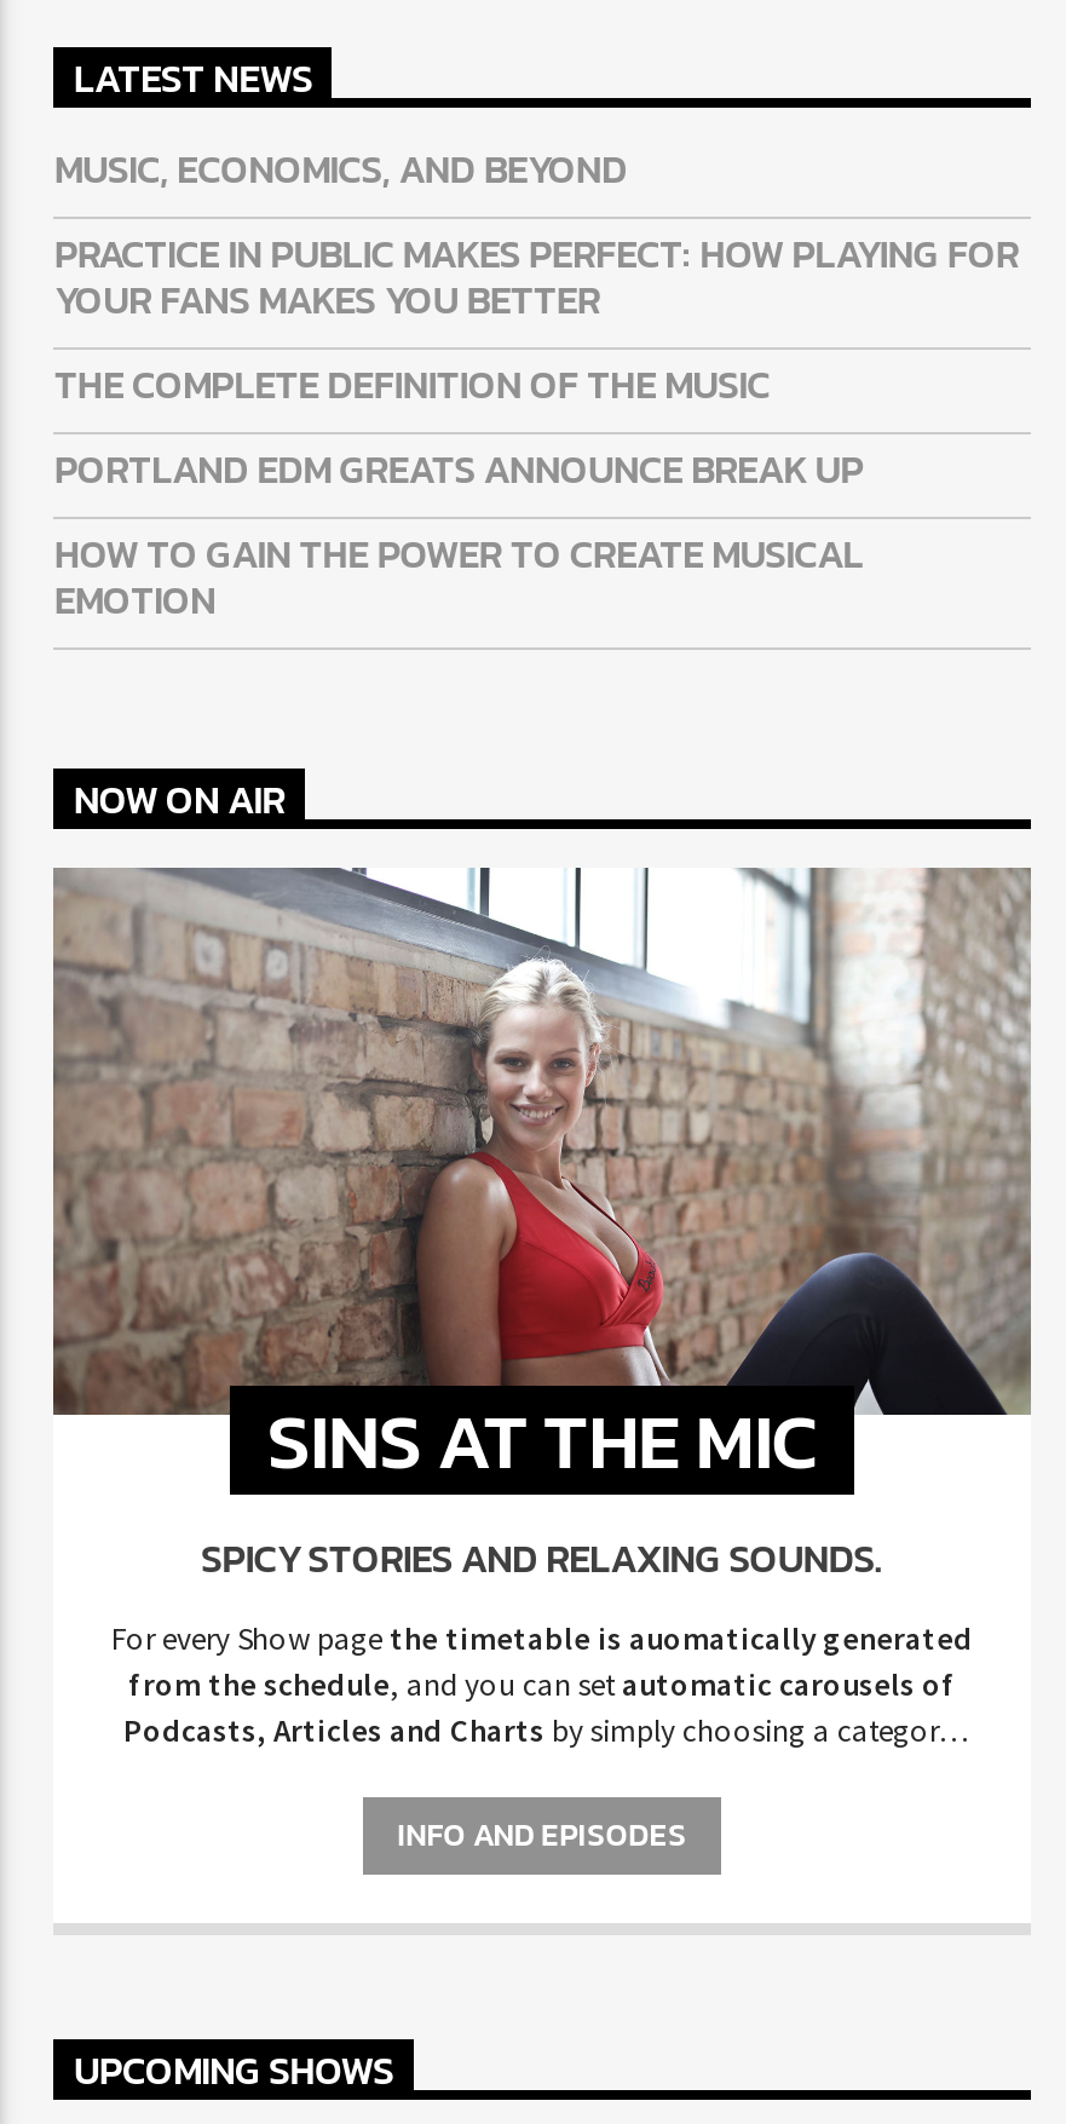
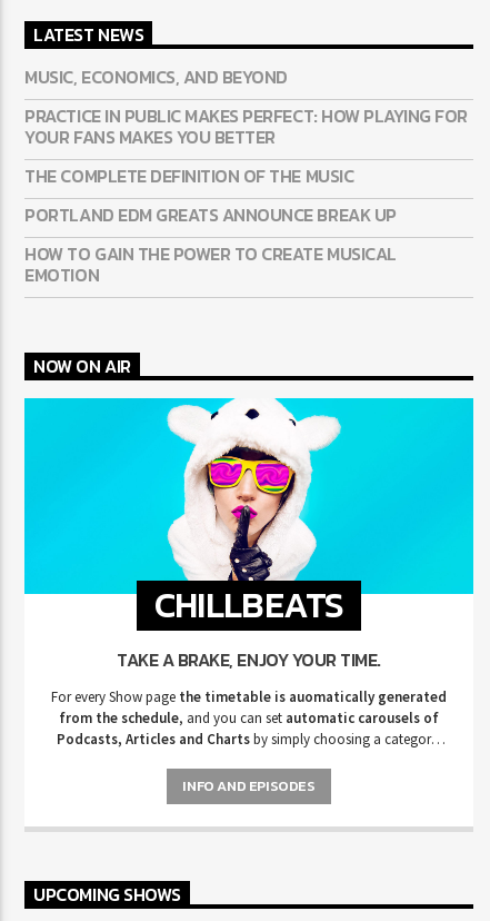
[51,865,1033,1587] [image] | SINS AT THE MIC | SPICY STORIES AND RELAXING SOUNDS. -> [23,397,474,673] [image] | CHILLBEATS | TAKE A BRAKE, ENJOY YOUR TIME.

